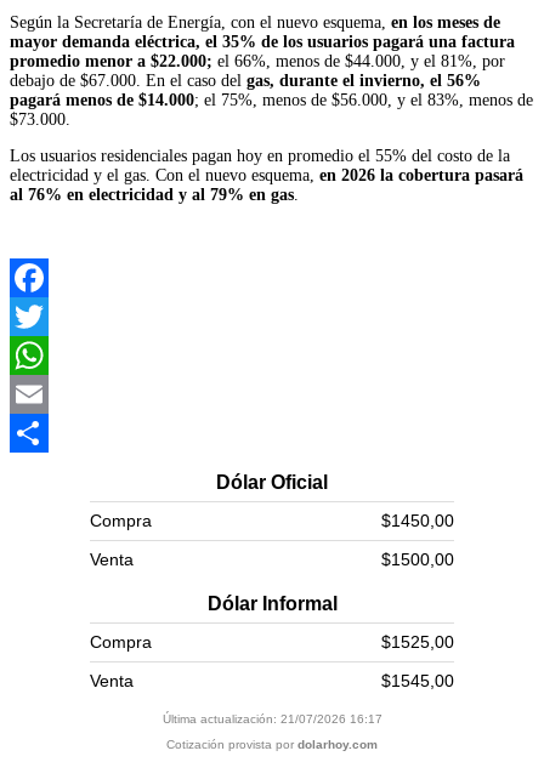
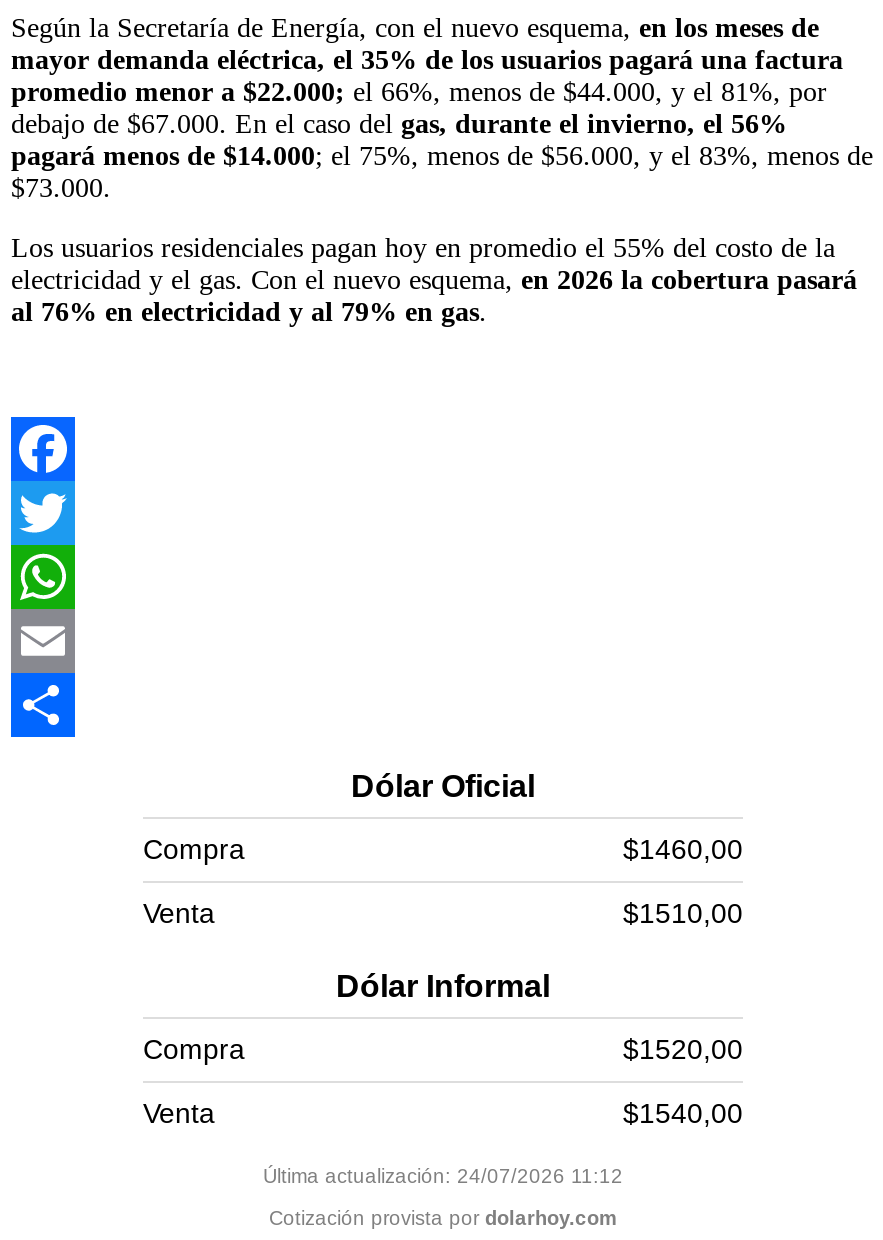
[381,510,454,530] $1450,00 -> [623,832,743,864] $1460,00
[381,549,454,569] $1500,00 -> [623,896,743,928] $1510,00
[381,632,454,651] $1525,00 -> [623,1032,743,1064] $1520,00
[381,671,454,690] $1545,00 -> [623,1096,743,1128] $1540,00
[162,712,382,725] Última actualización: 21/07/2026 16:17 -> [263,1164,623,1186] Última actualización: 24/07/2026 11:12

